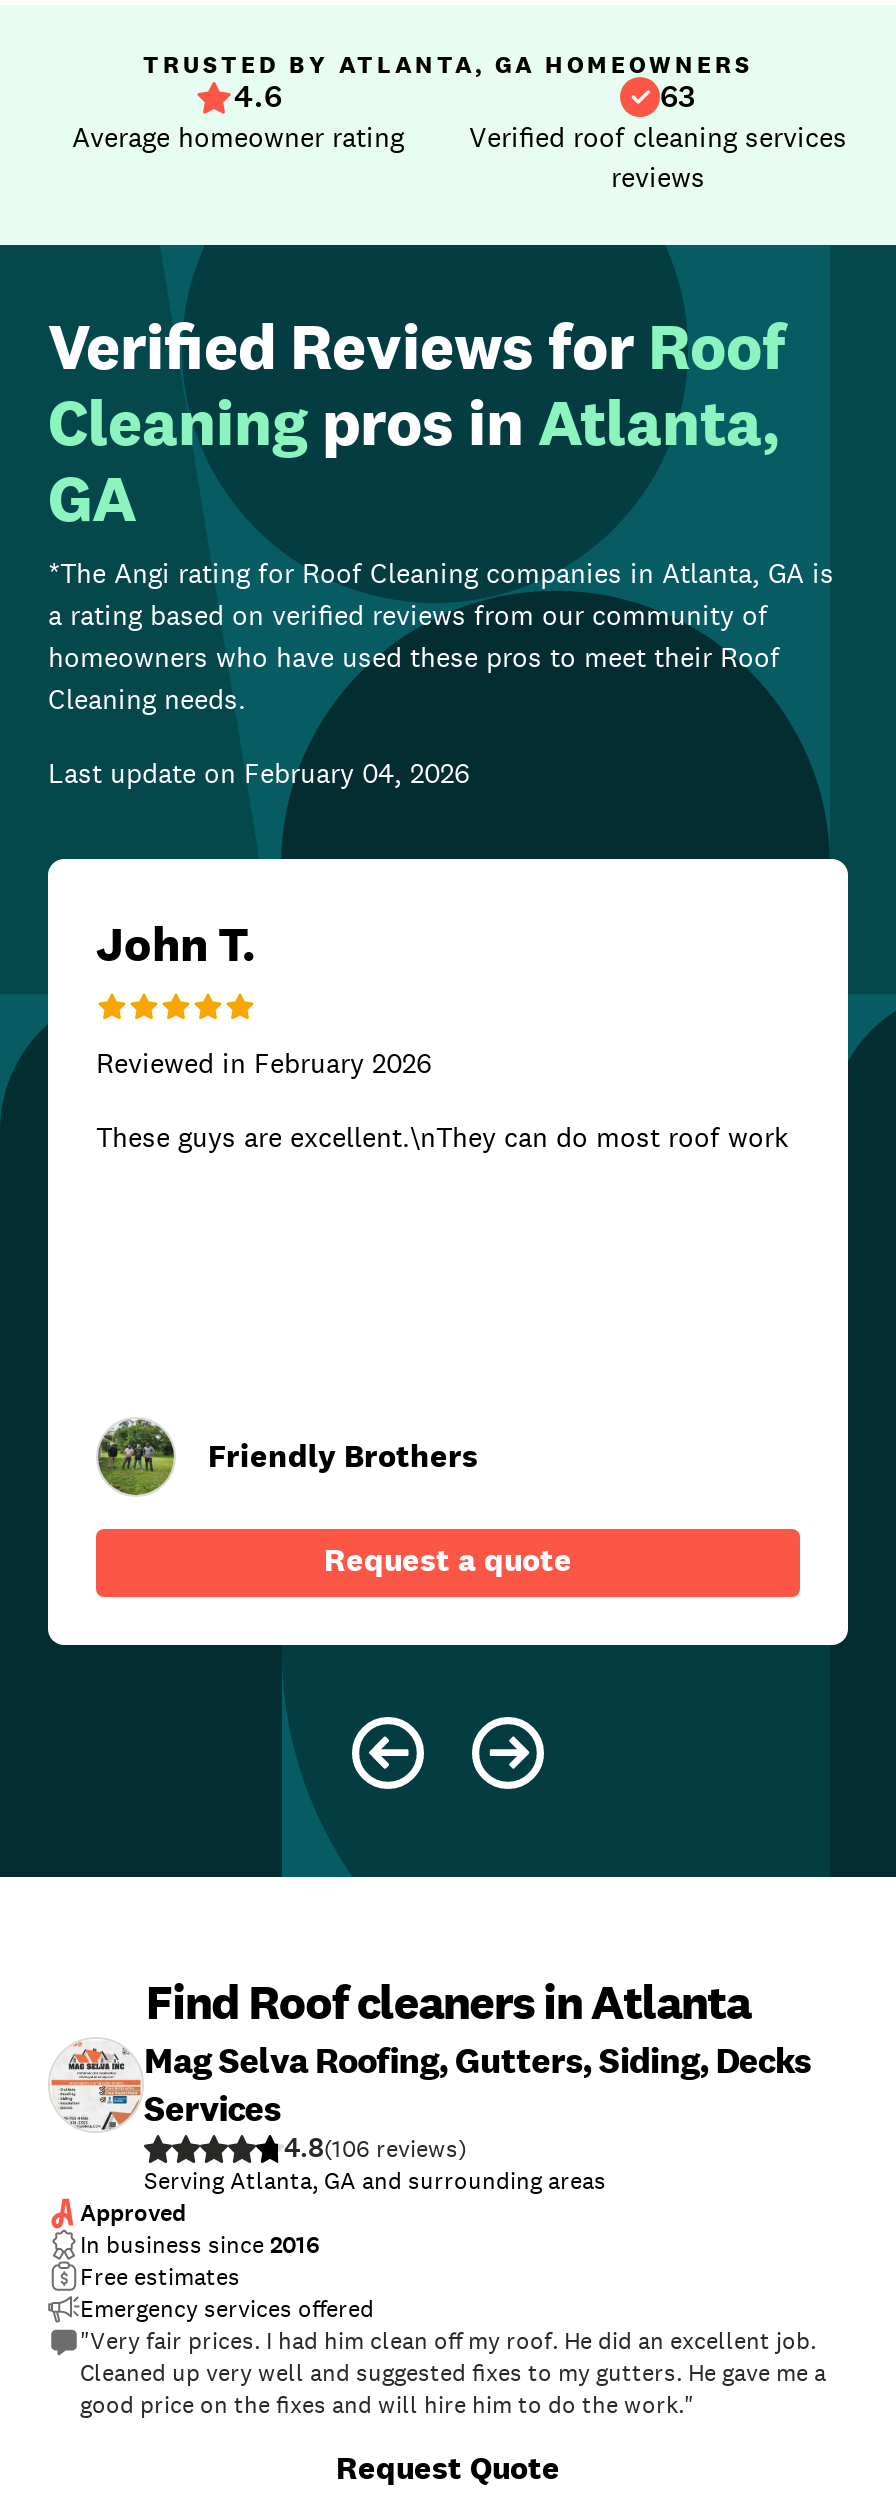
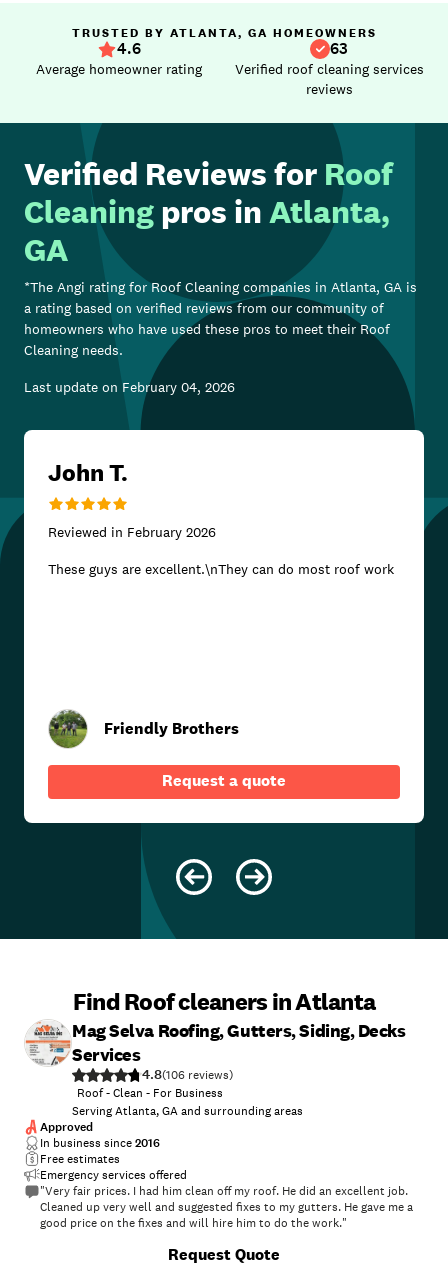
none -> [77,1085,223,1101] Roof - Clean - For Business

